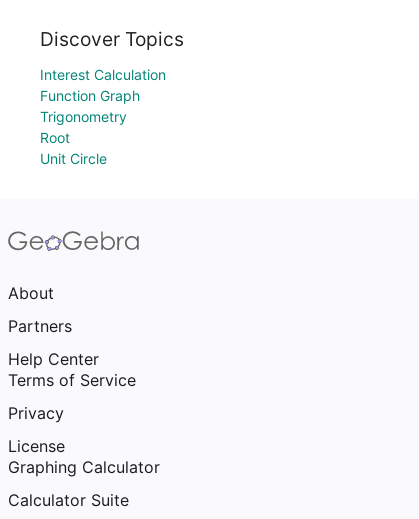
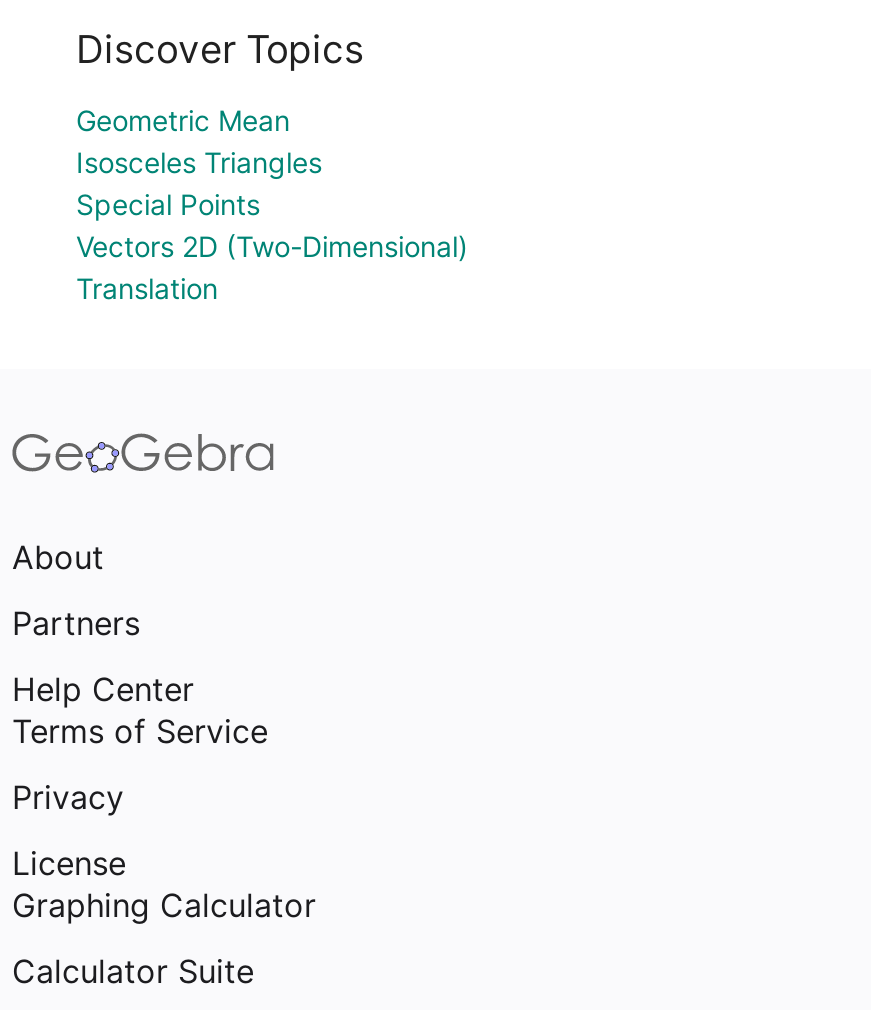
[40,66,166,167] Interest Calculation | Function Graph | Trigonometry | Root | Unit Circle -> [76,103,468,305] Geometric Mean | Isosceles Triangles | Special Points | Vectors 2D (Two-Dimensional) | Translation

